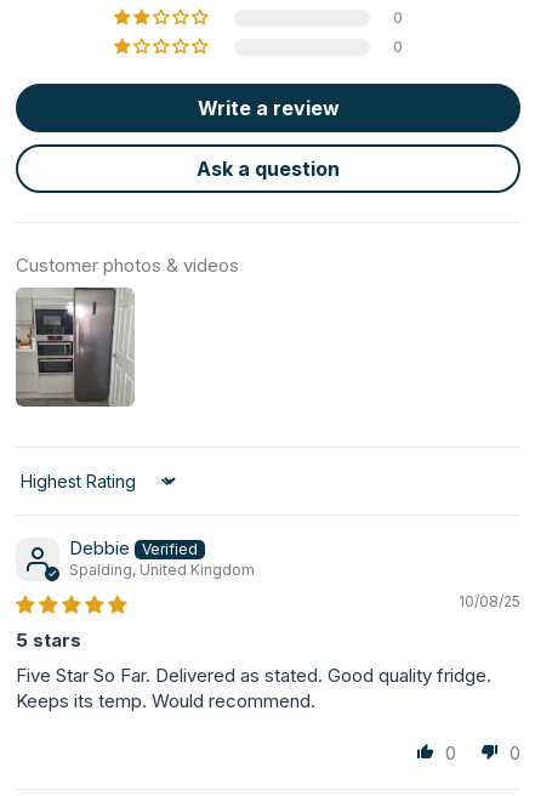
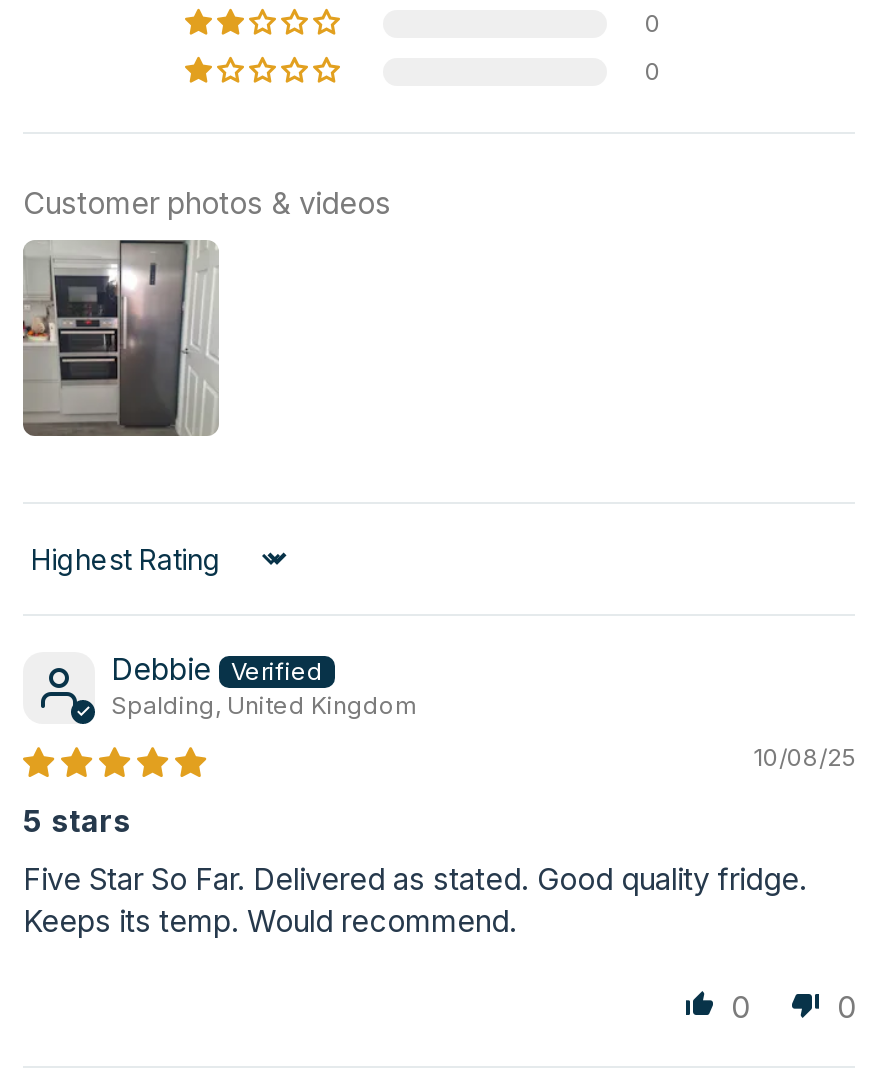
[197,95,340,180] Write a review | Ask a question -> none

